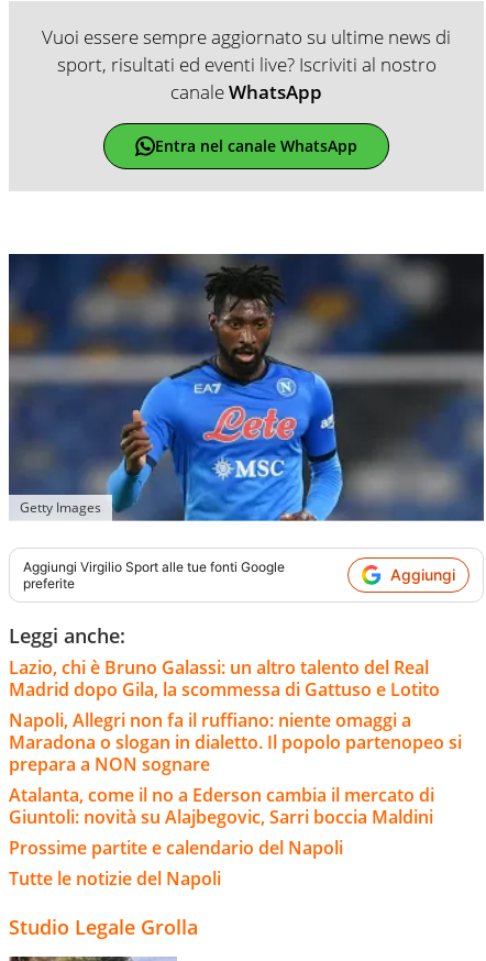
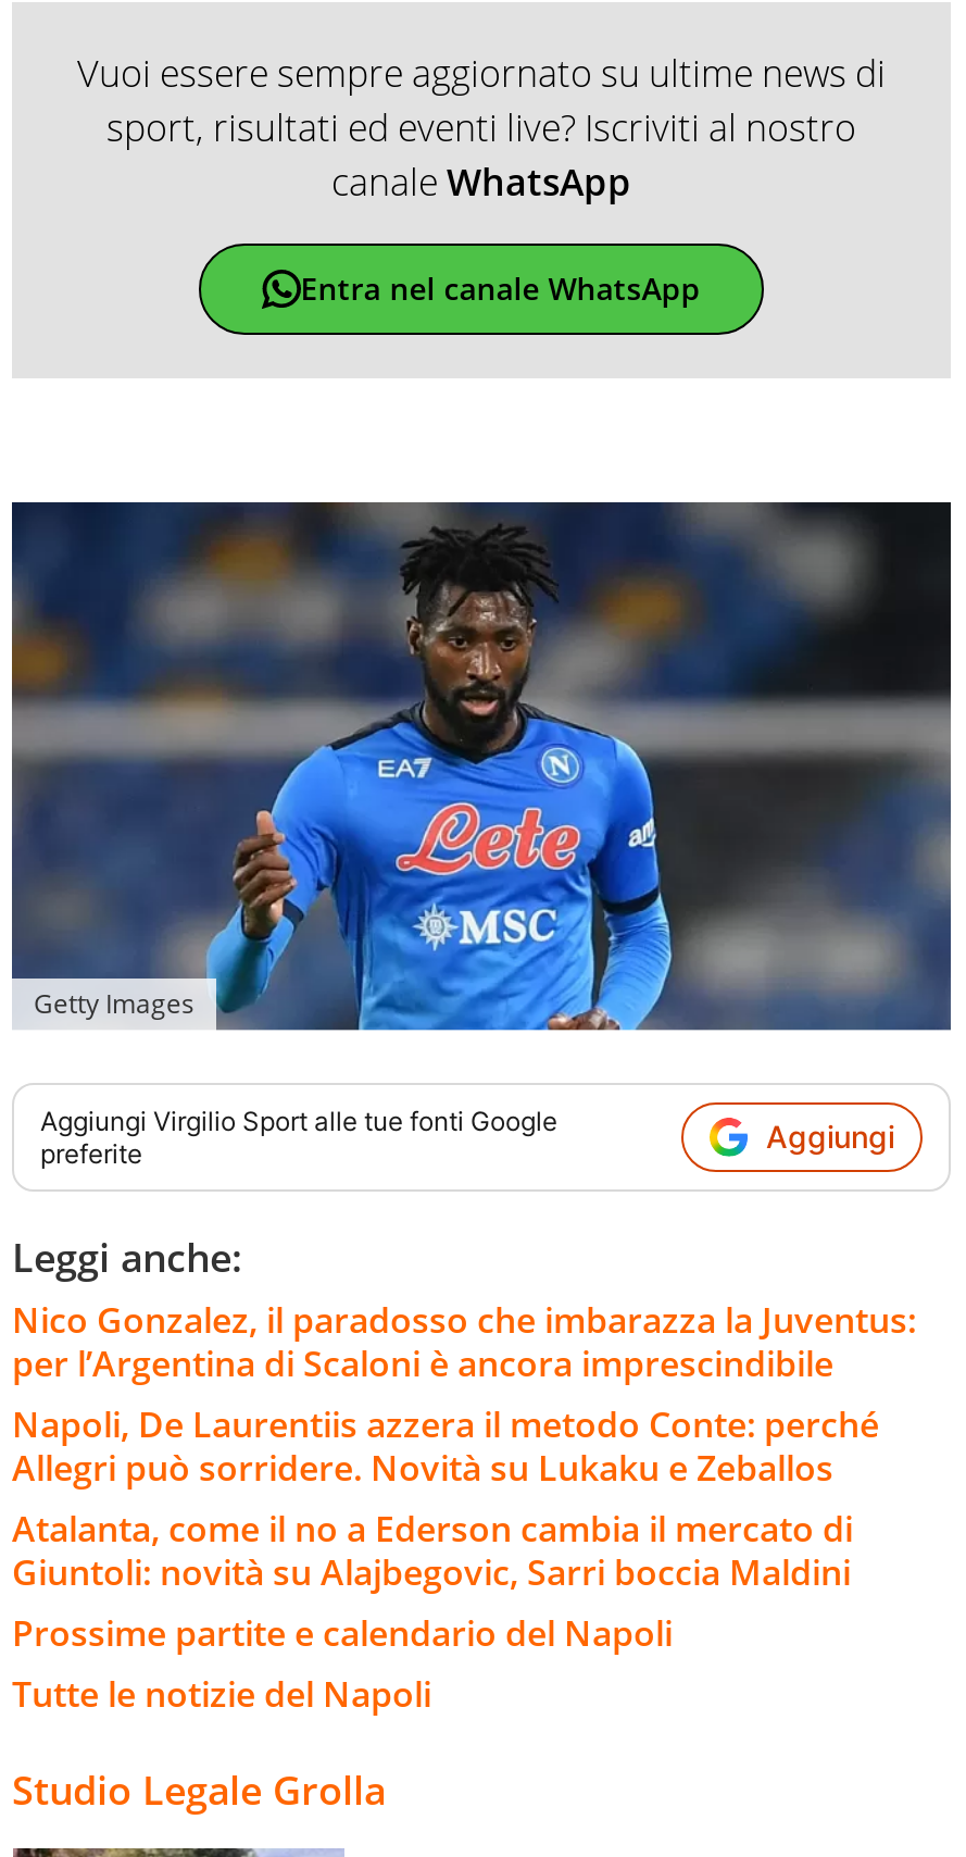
[9,655,462,776] Lazio, chi è Bruno Galassi: un altro talento del Real | Madrid dopo Gila, la scommessa di Gattuso e Lotito | Napoli, Allegri non fa il ruffiano: niente omaggi a | Maradona o slogan in dialetto. Il popolo partenopeo si | prepara a NON sognare -> [12,1296,916,1492] Nico Gonzalez, il paradosso che imbarazza la Juventus: | per l’Argentina di Scaloni è ancora imprescindibile | Napoli, De Laurentiis azzera il metodo Conte: perché | Allegri può sorridere. Novità su Lukaku e Zeballos

